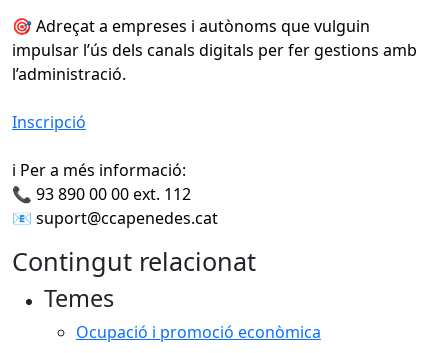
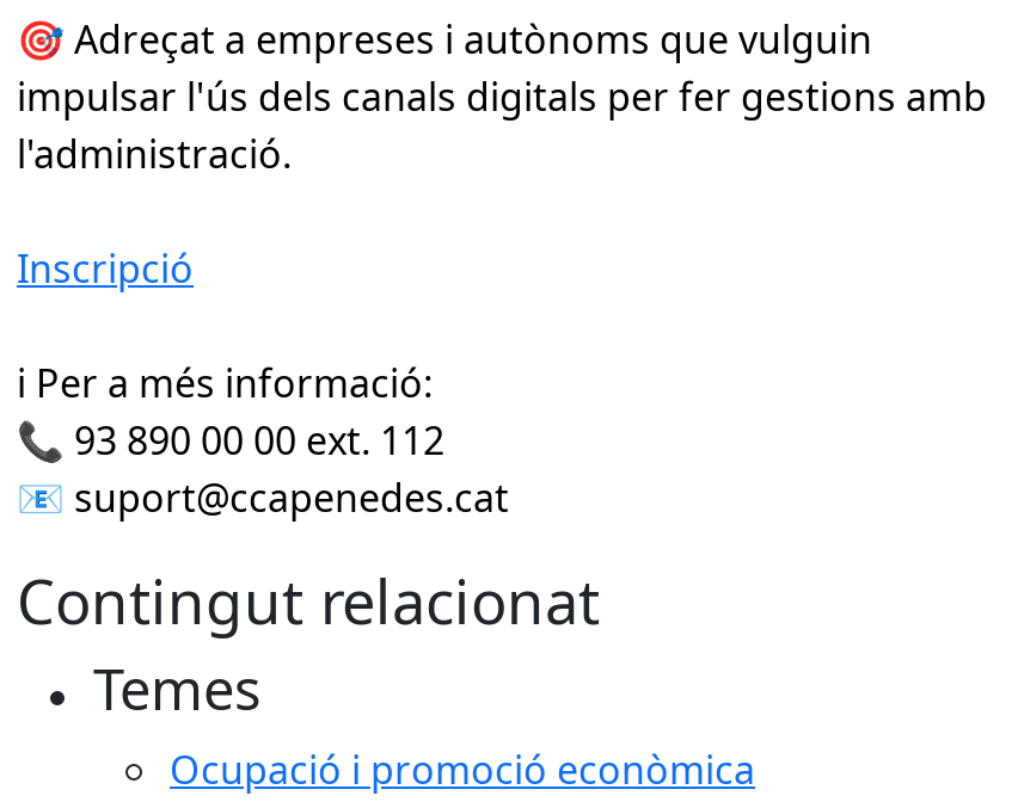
[12,39,417,85] impulsar l’ús dels canals digitals per fer gestions amb | l’administració. -> [17,71,987,181] impulsar l'ús dels canals digitals per fer gestions amb | l'administració.

